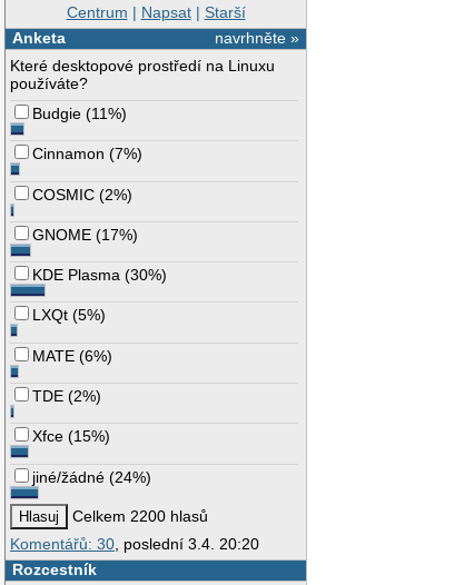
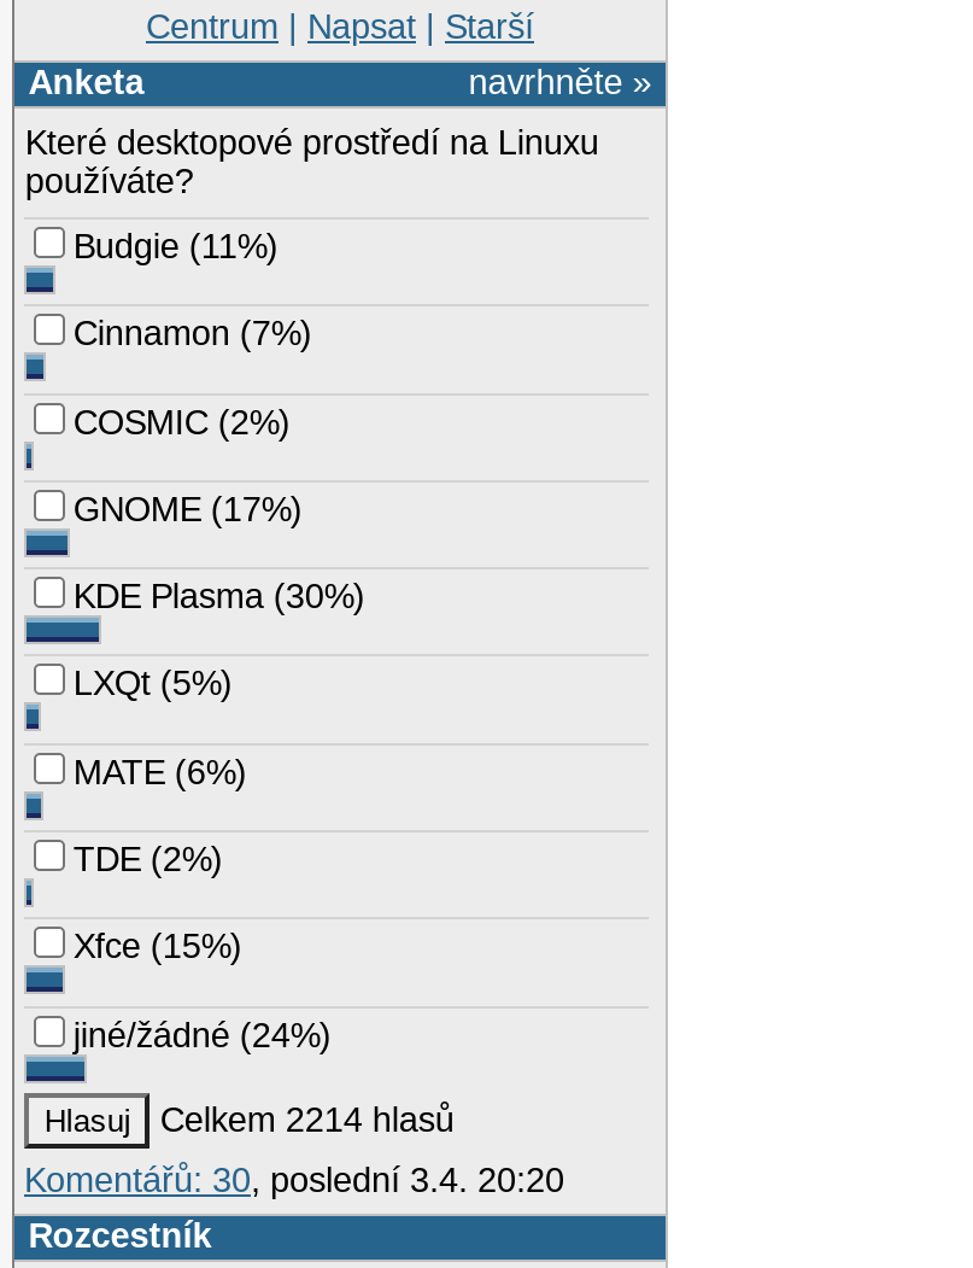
[68,507,208,525] Celkem 2200 hlasů -> [150,1101,454,1139] Celkem 2214 hlasů

